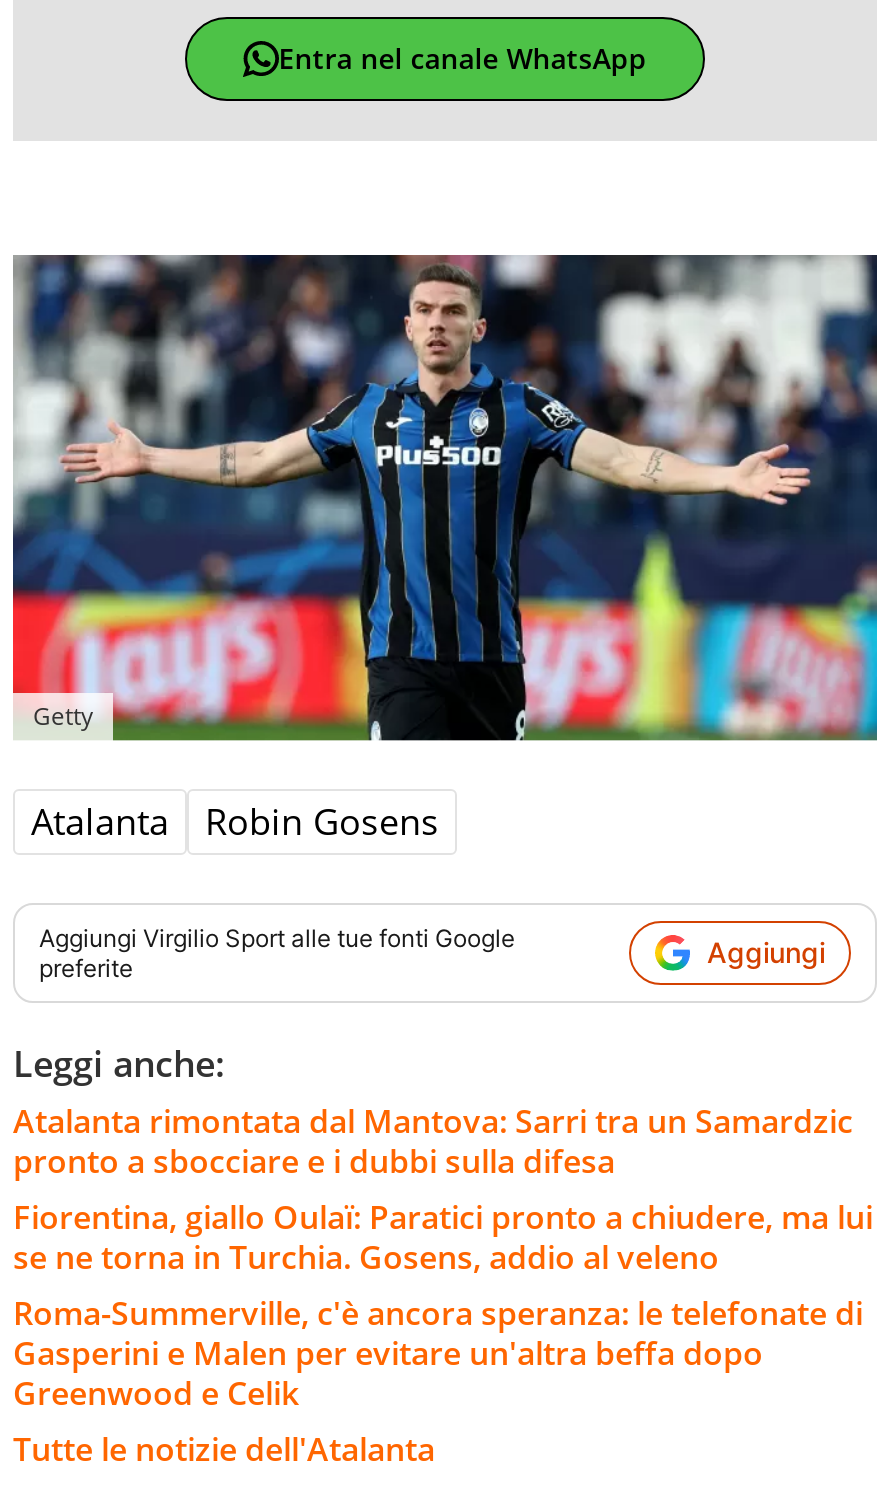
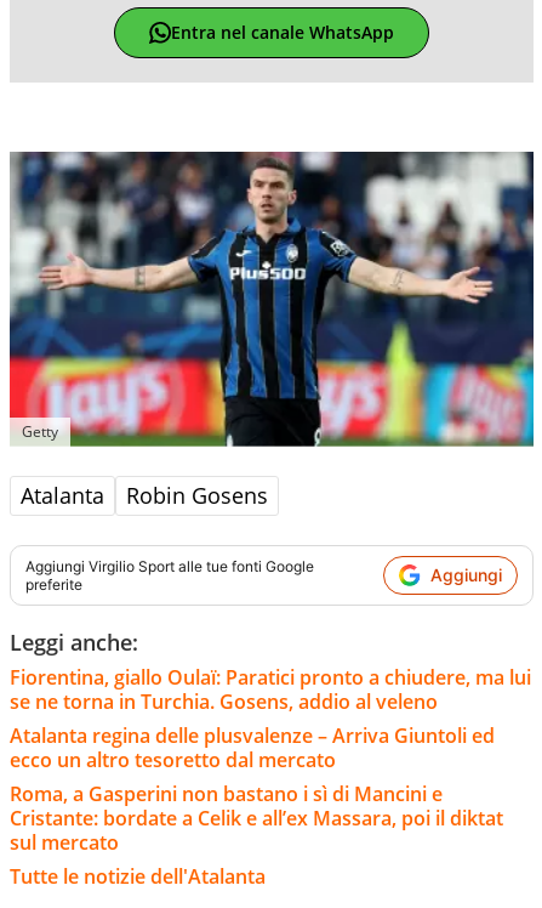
[13,1099,853,1183] Atalanta rimontata dal Mantova: Sarri tra un Samardzic | pronto a sbocciare e i dubbi sulla difesa -> none
moved [13,1195,873,1279] -> [10,664,531,715]: Fiorentina, giallo Oulaï: Paratici pronto a chiudere, ma lui | se ne torna in Turchia. Gosens, addio al veleno
[13,1291,863,1415] Roma-Summerville, c'è ancora speranza: le telefonate di | Gasperini e Malen per evitare un'altra beffa dopo | Greenwood e Celik -> [10,722,503,856] Atalanta regina delle plusvalenze – Arriva Giuntoli ed | ecco un altro tesoretto dal mercato | Roma, a Gasperini non bastano i sì di Mancini e | Cristante: bordate a Celik e all’ex Massara, poi il diktat | sul mercato

